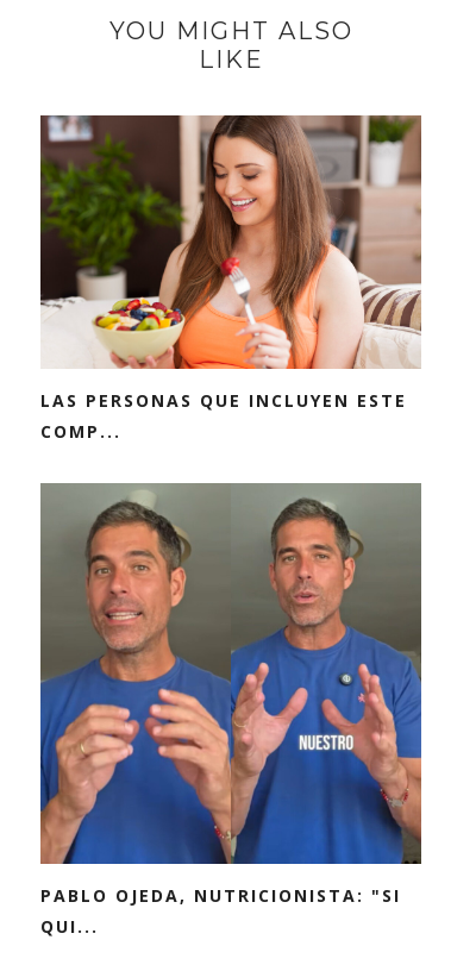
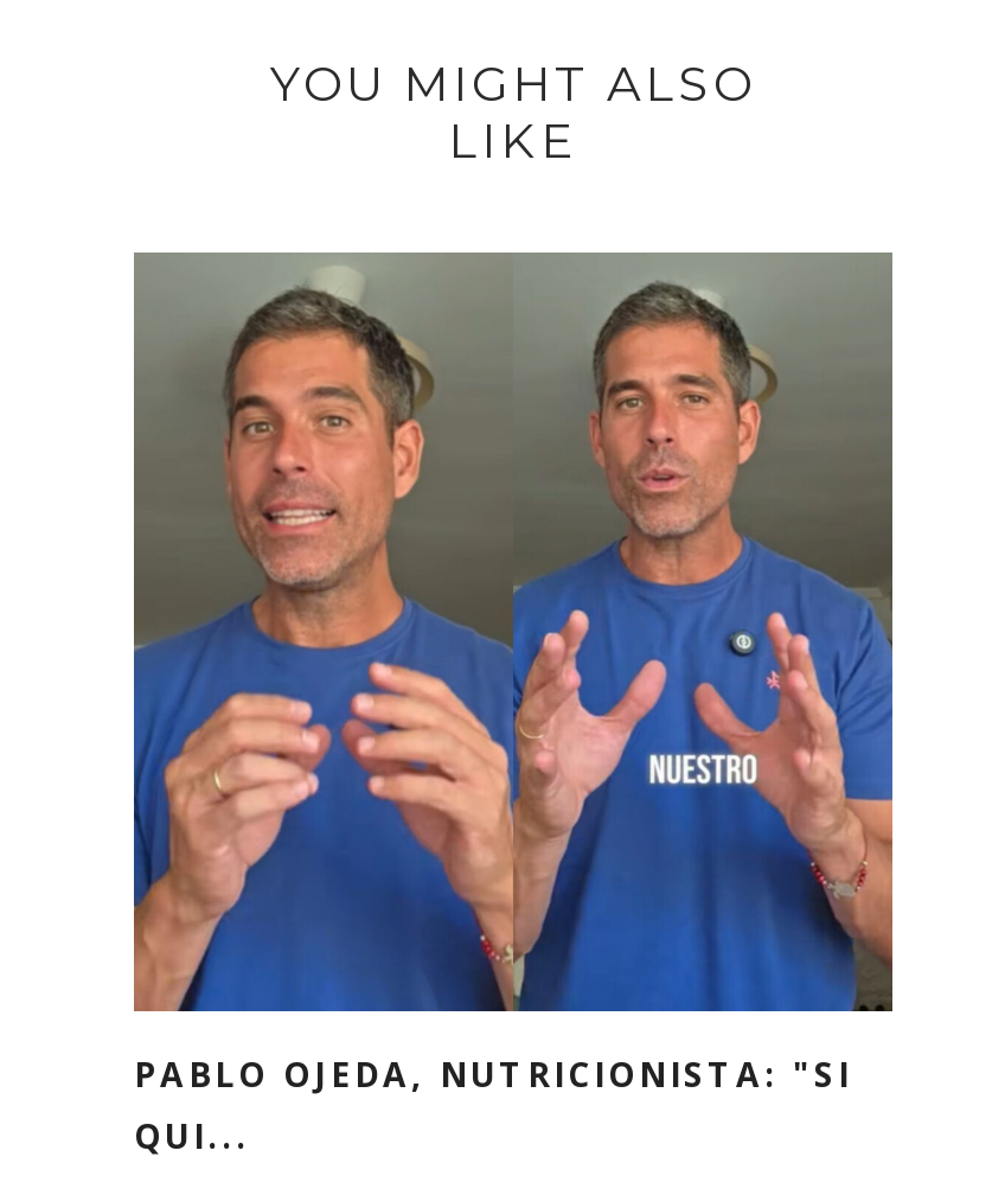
[39,115,422,443] [image] | LAS PERSONAS QUE INCLUYEN ESTE | COMP... -> none

